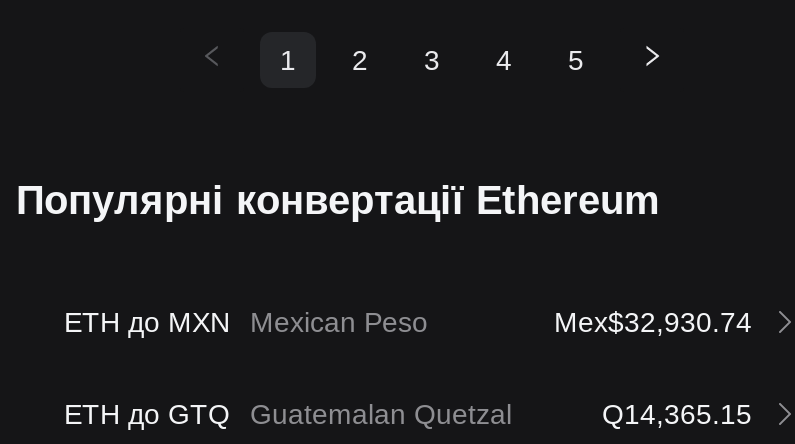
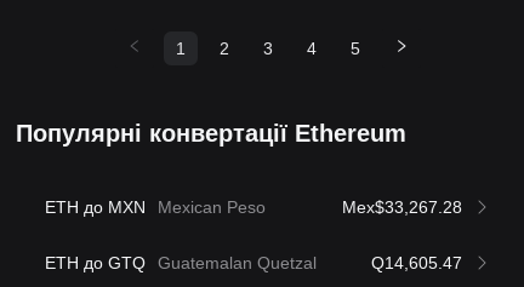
[554,306,752,338] Mex$32,930.74 -> [342,197,462,217] Mex$33,267.28
[602,398,752,430] Q14,365.15 -> [371,253,462,272] Q14,605.47

